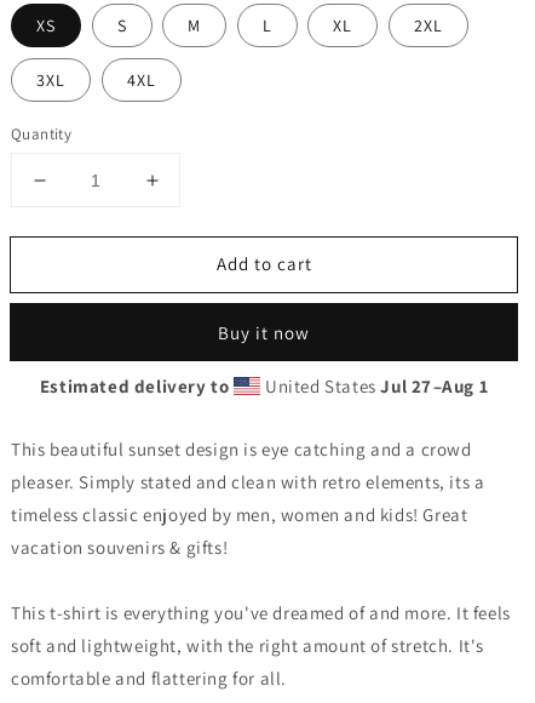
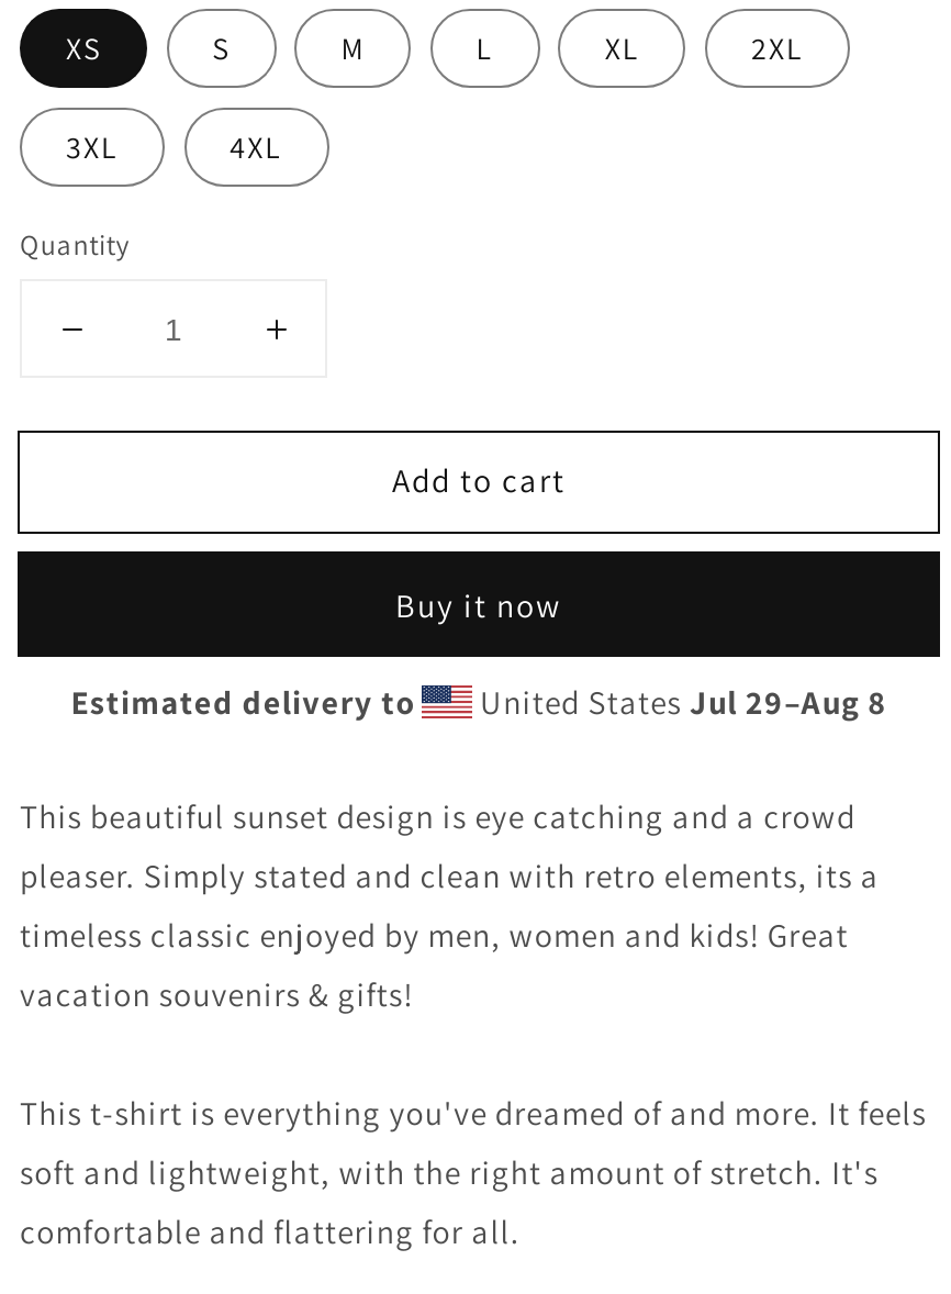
[261,375,488,398] United States Jul 27–Aug 1 -> [472,681,887,723] United States Jul 29–Aug 8

